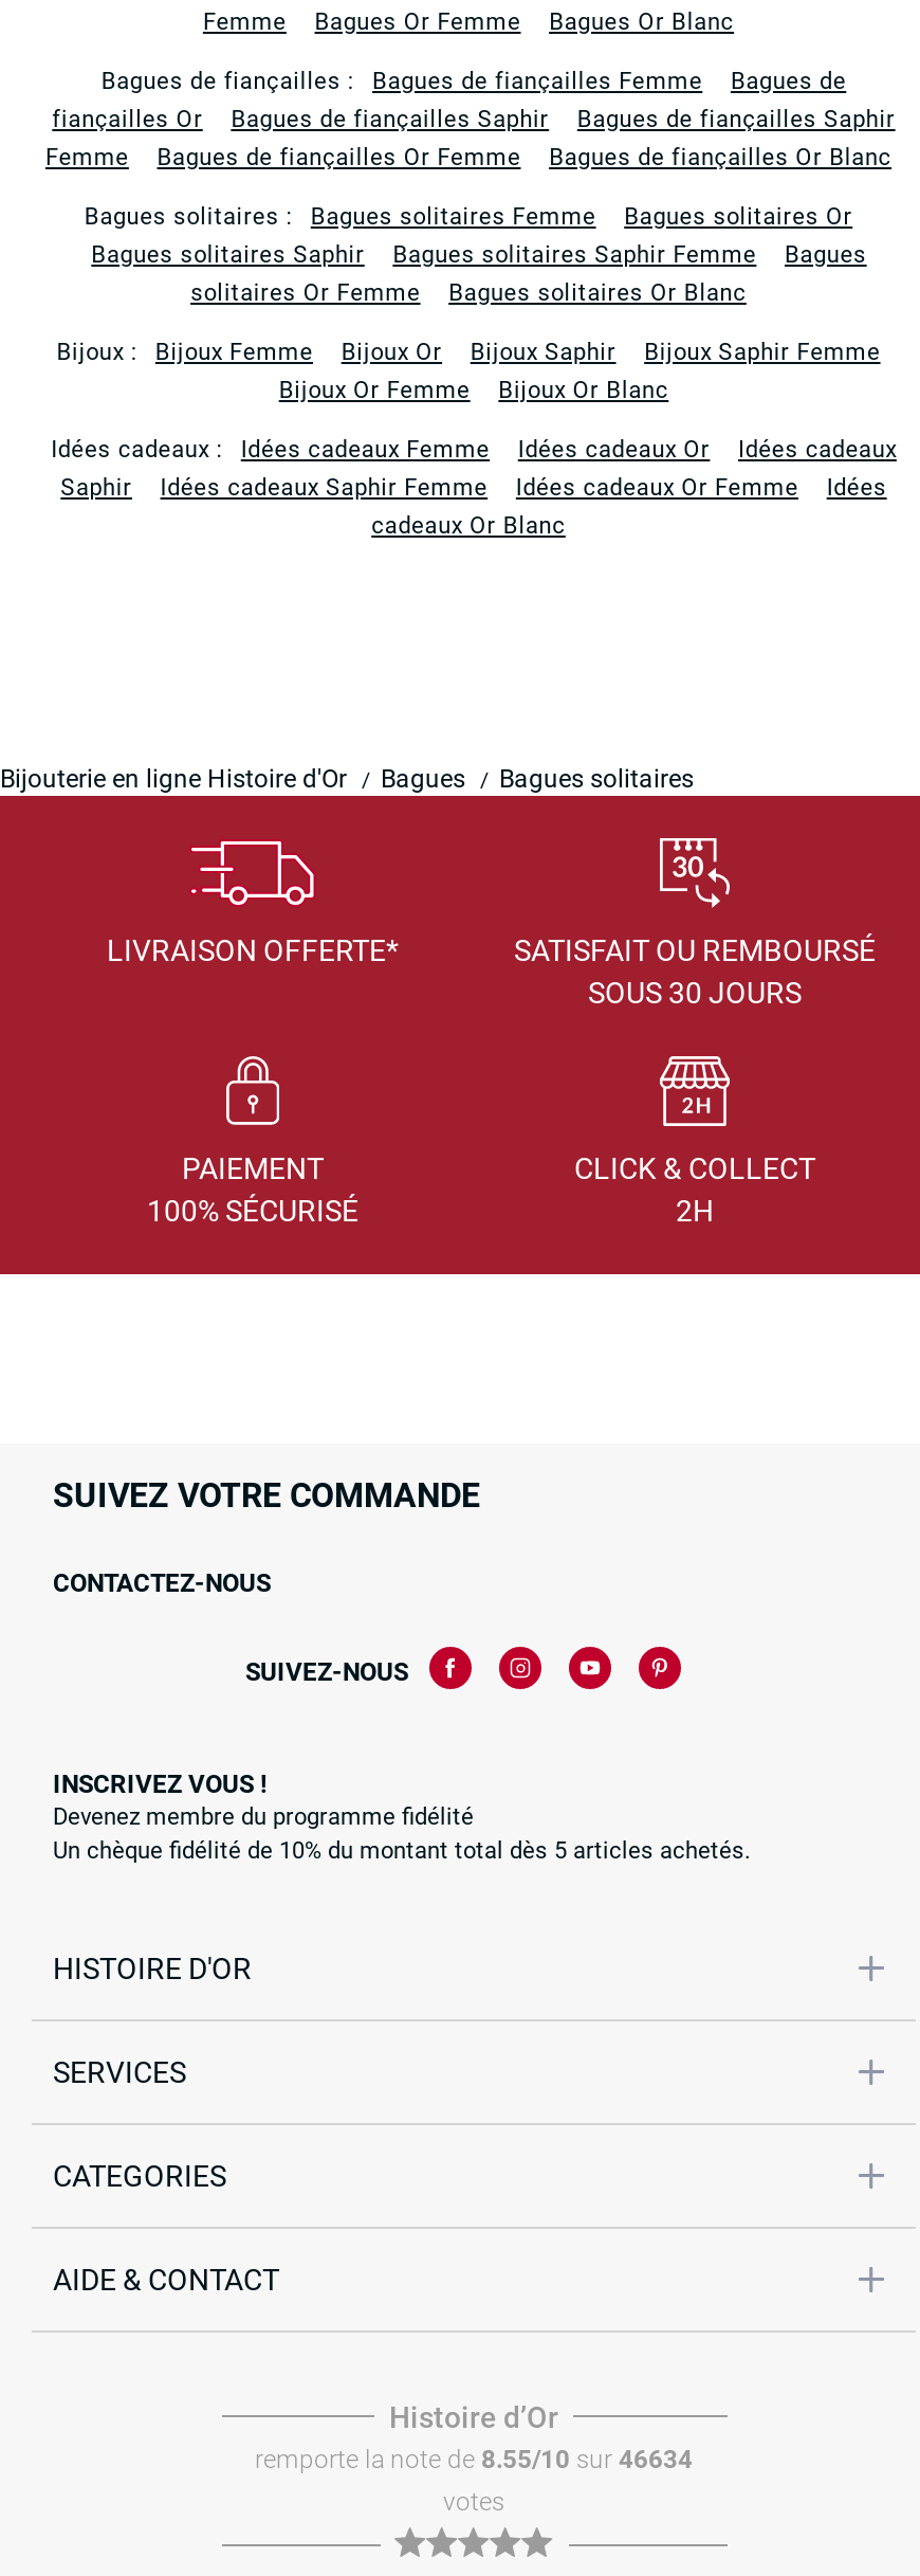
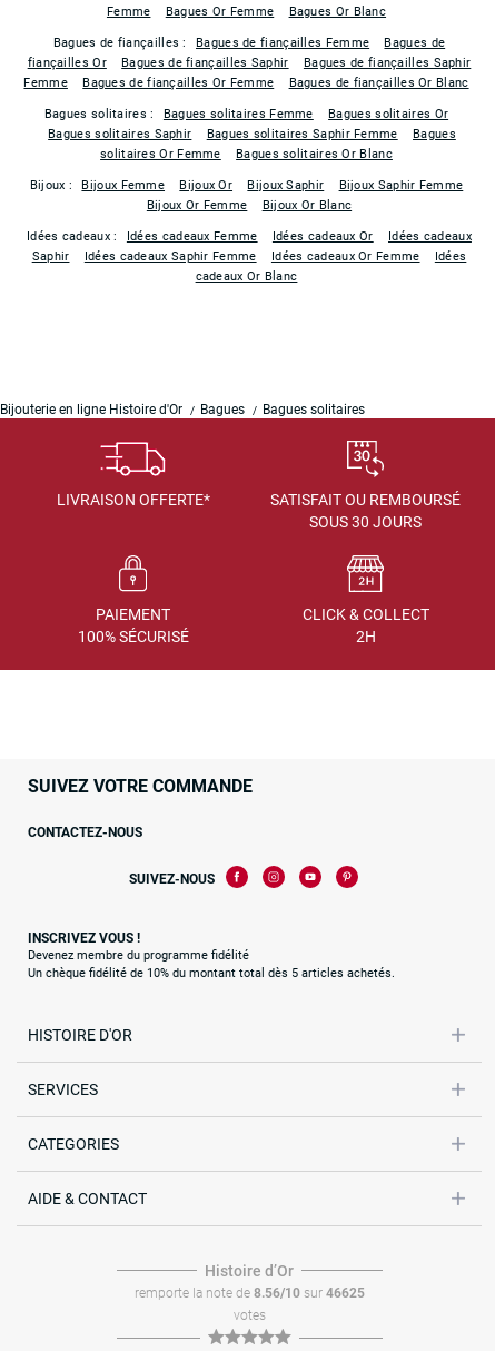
[255,2445,693,2474] remporte la note de 8.55/10 sur 46634 -> [134,1285,364,1301] remporte la note de 8.56/10 sur 46625

